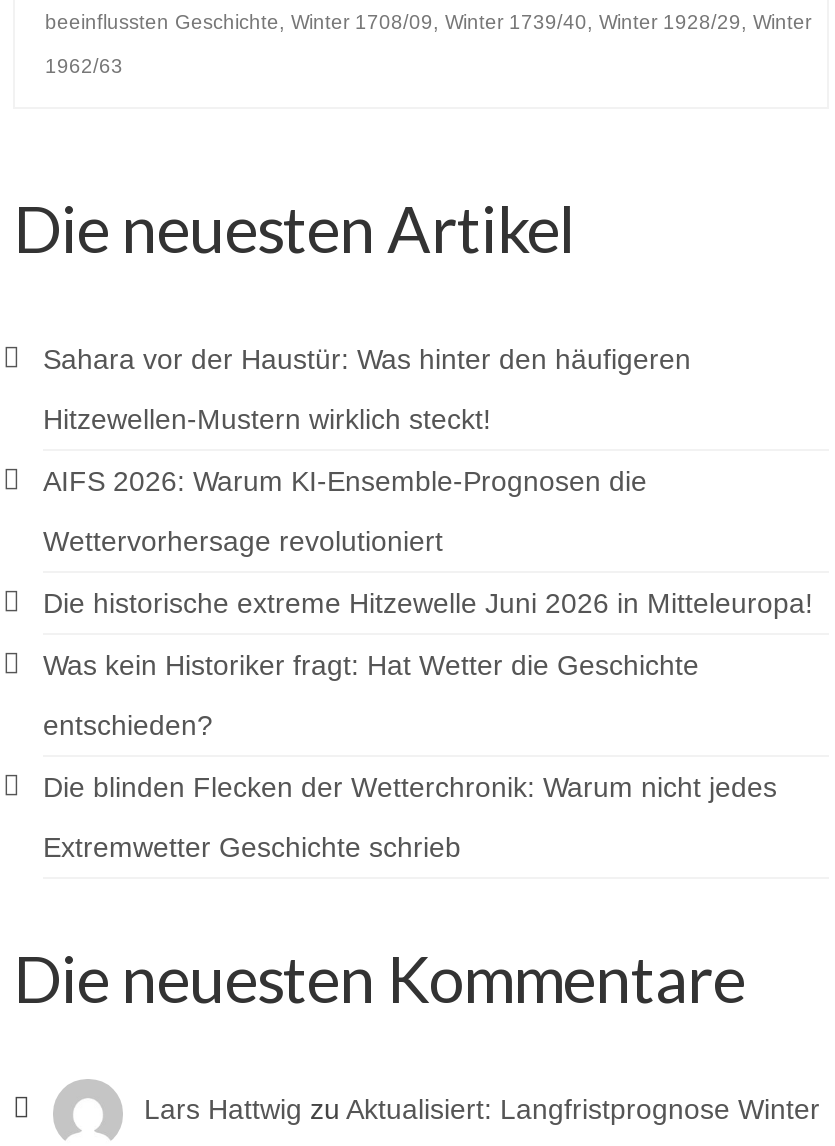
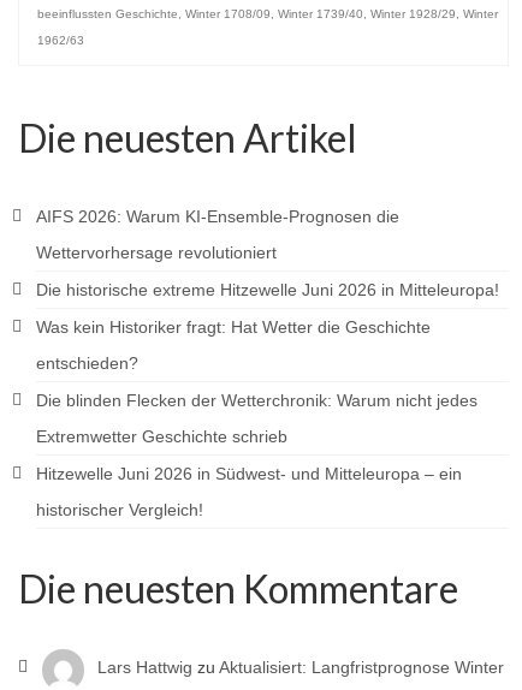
[43,343,691,435] Sahara vor der Haustür: Was hinter den häufigeren | Hitzewellen-Mustern wirklich steckt! -> none
moved [43,465,813,863] -> [36,207,499,446]: AIFS 2026: Warum KI-Ensemble-Prognosen die | Wettervorhersage revolutioniert | Die historische extreme Hitzewelle Juni 2026 in Mitteleuropa! | Was kein Historiker fragt: Hat Wetter die Geschichte | entschieden? | Die blinden Flecken der Wetterchronik: Warum nicht jedes | Extremwetter Geschichte schrieb
none -> [36,464,462,519] Hitzewelle Juni 2026 in Südwest- und Mitteleuropa – ein | historischer Vergleich!

